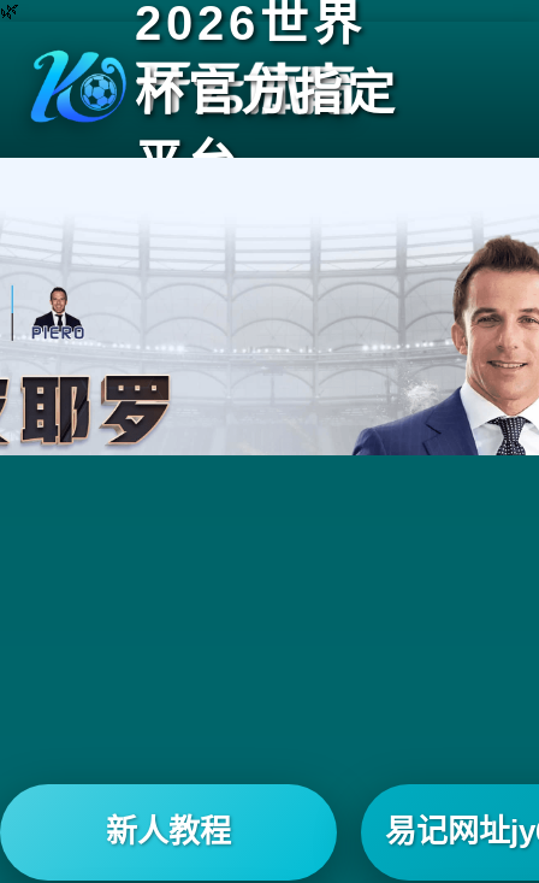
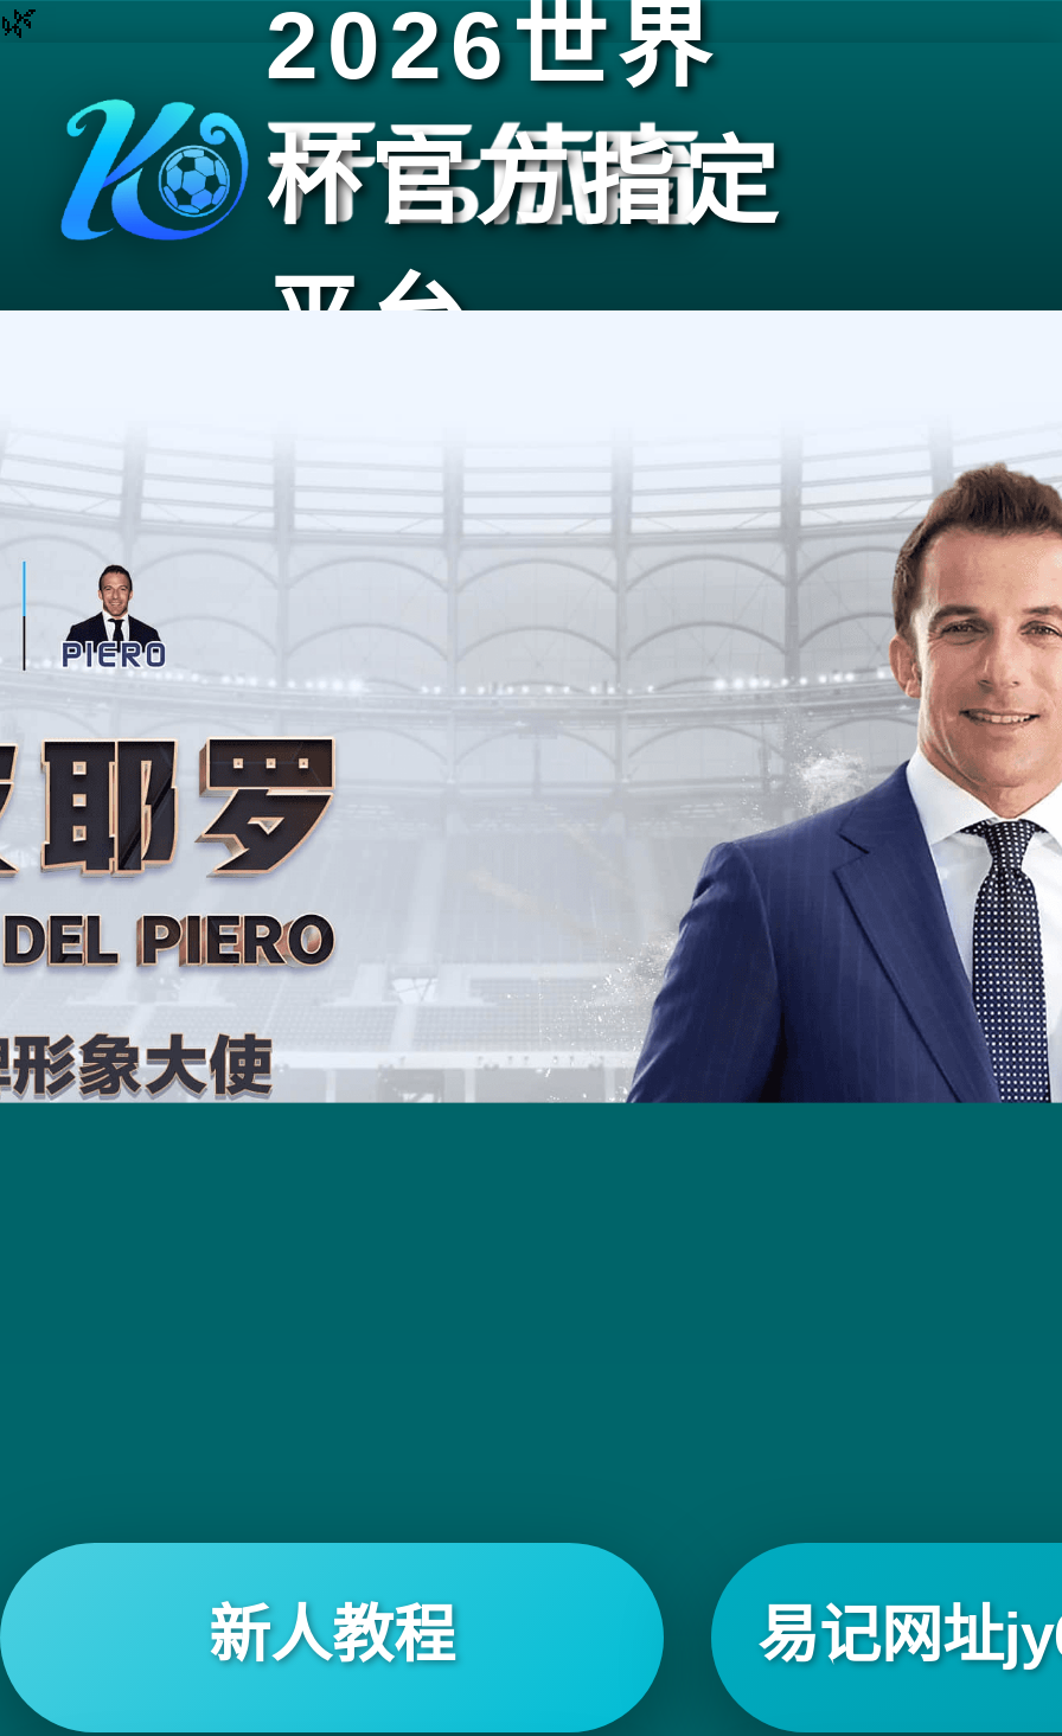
none -> [7,896,1055,1104] [image]

